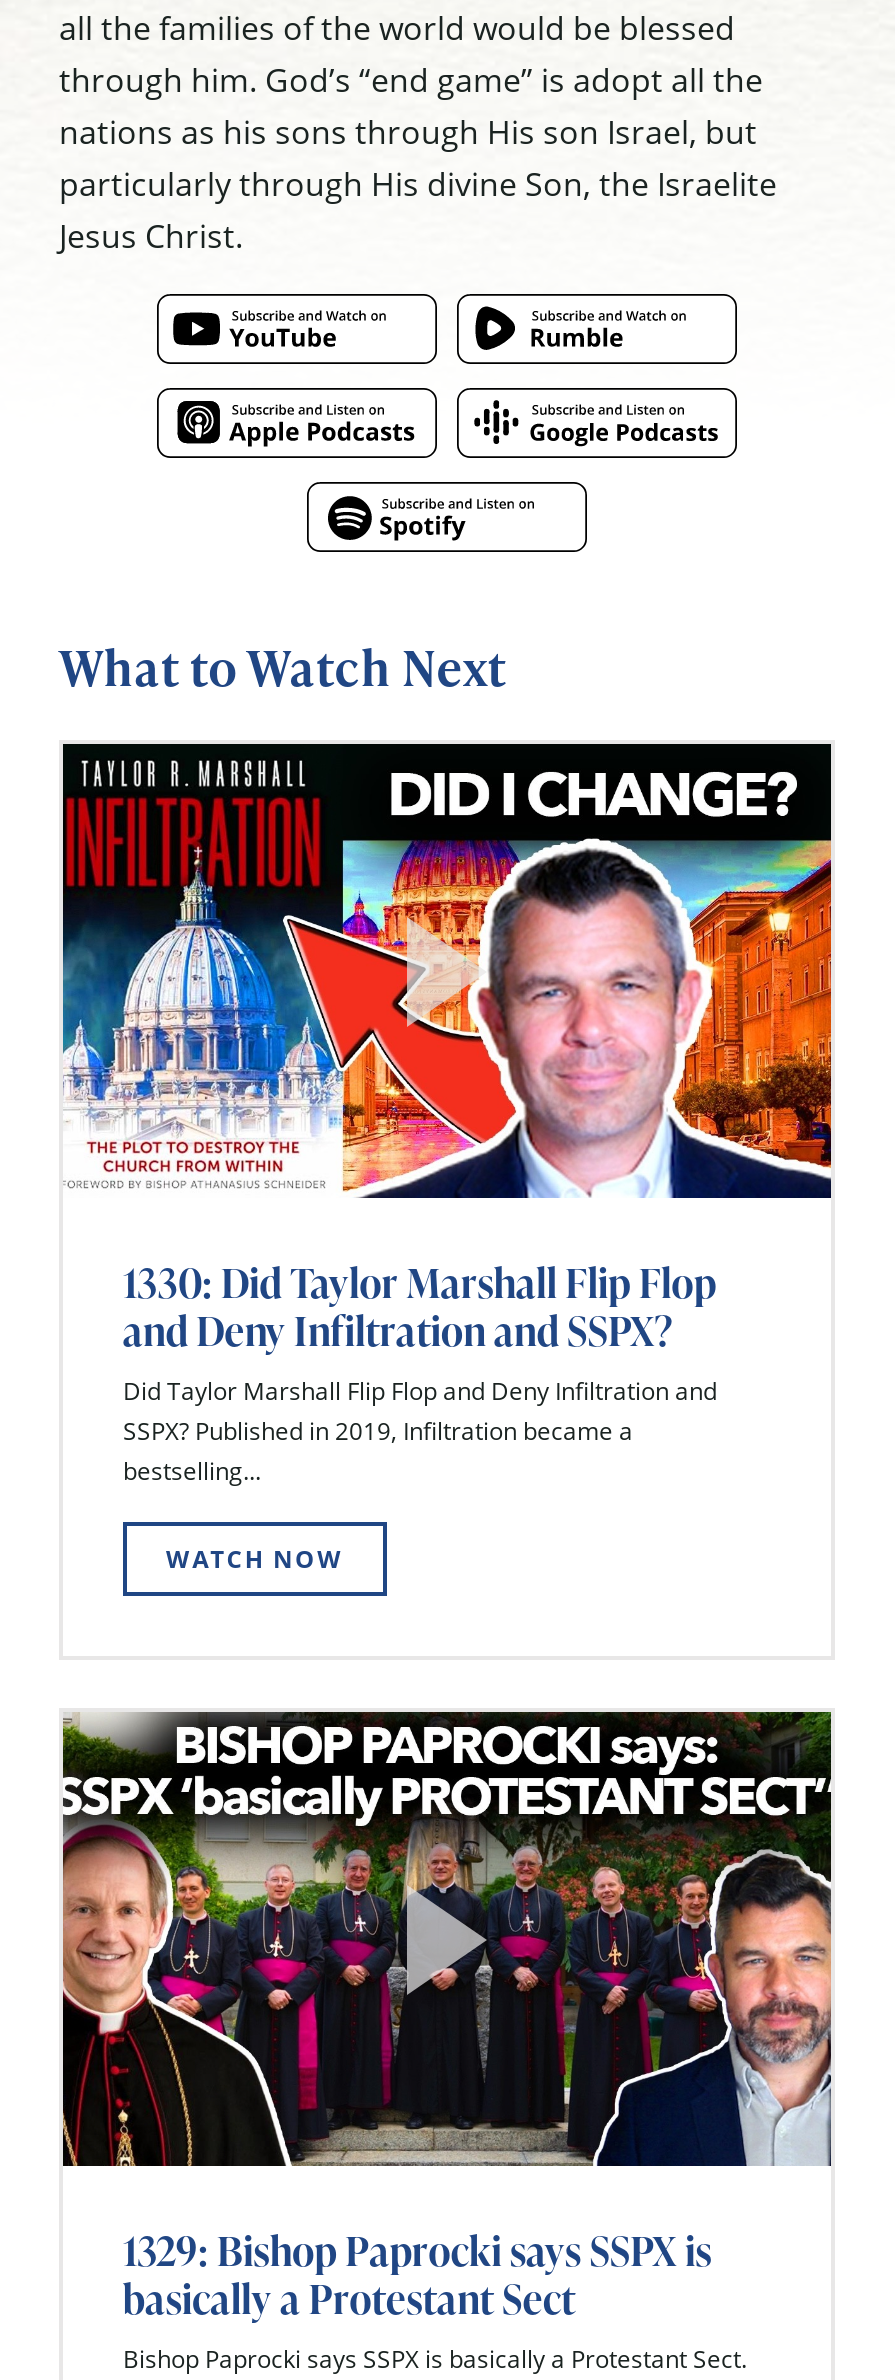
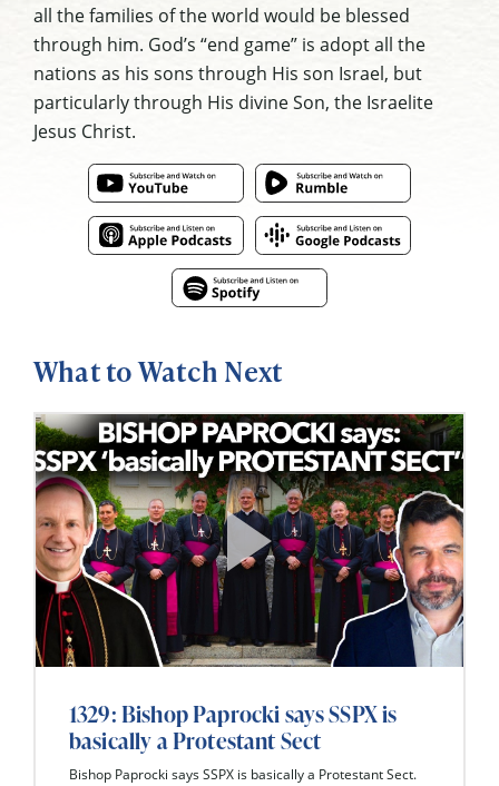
[61,742,833,1576] [image] | 1330: Did Taylor Marshall Flip Flop | and Deny Infiltration and SSPX? | Did Taylor Marshall Flip Flop and Deny Infiltration and | SSPX? Published in 2019, Infiltration became a | bestselling... | WATCH NOW -> none

